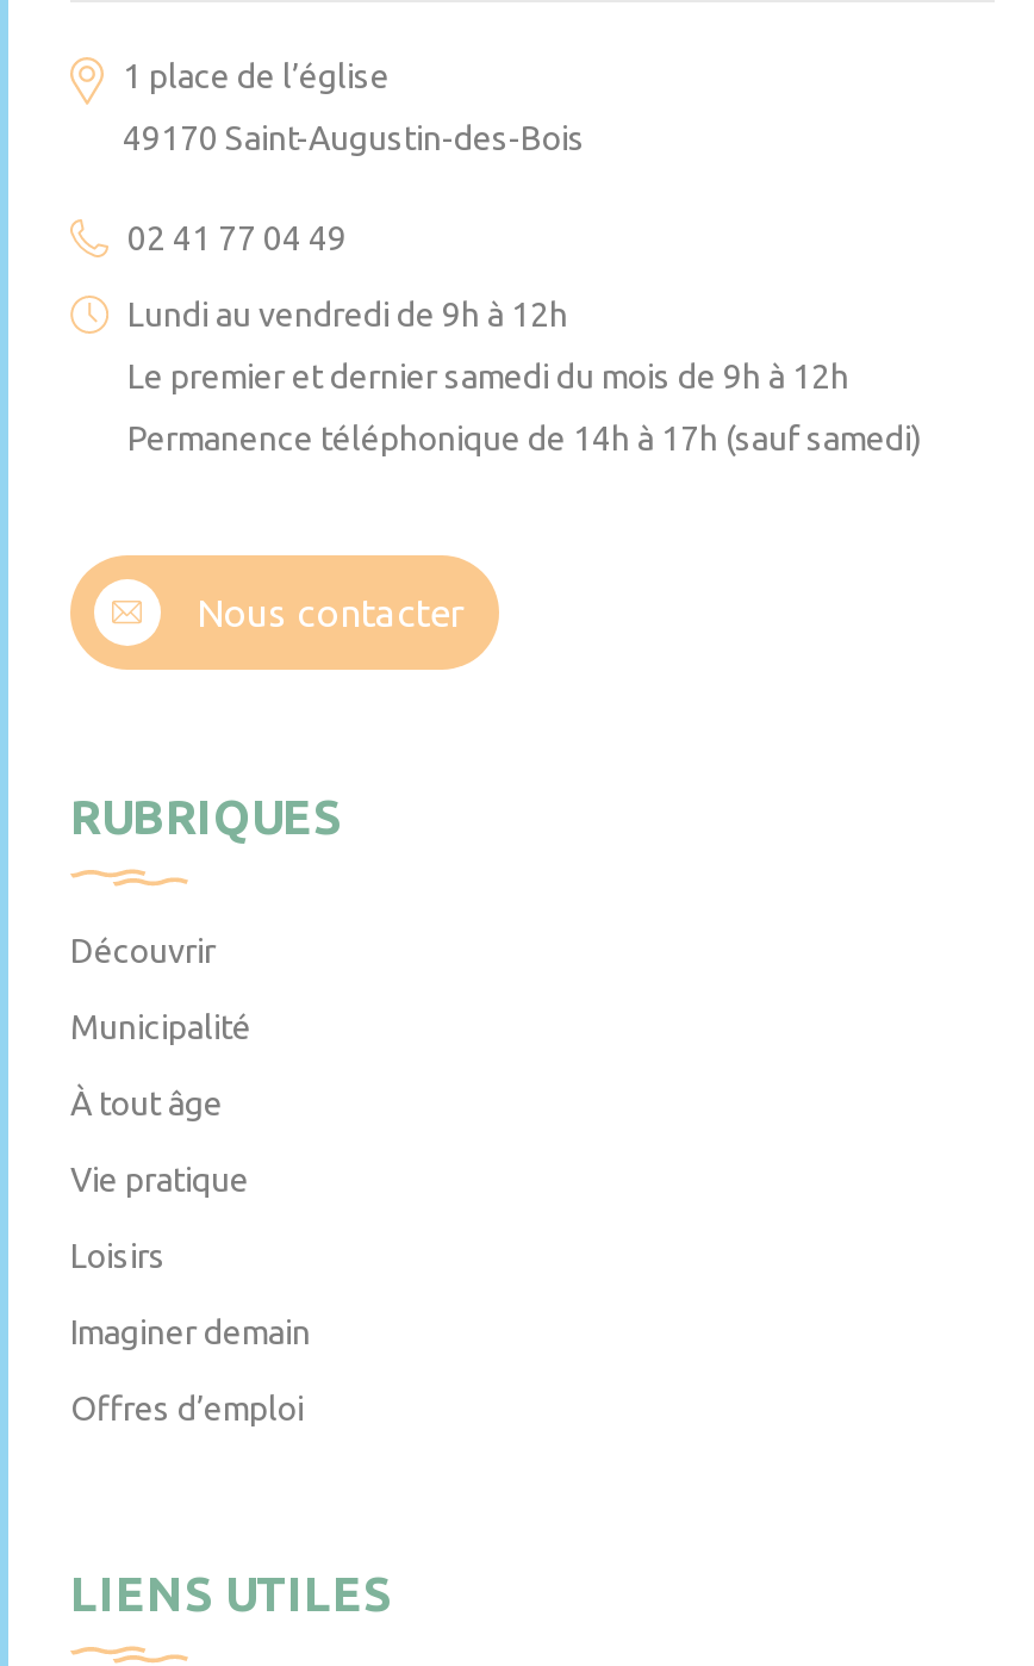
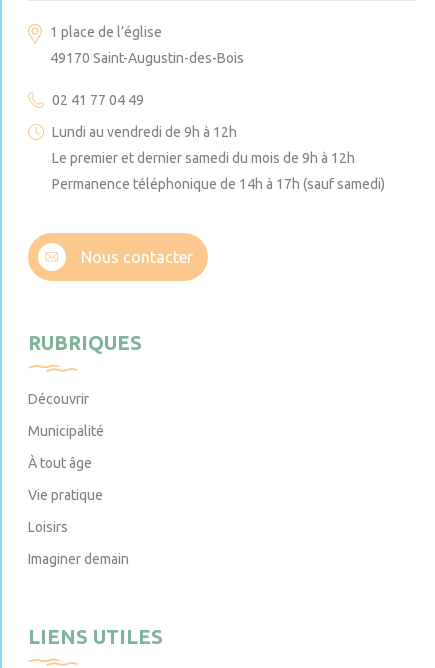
[70,1390,304,1429] Offres d’emploi -> none

